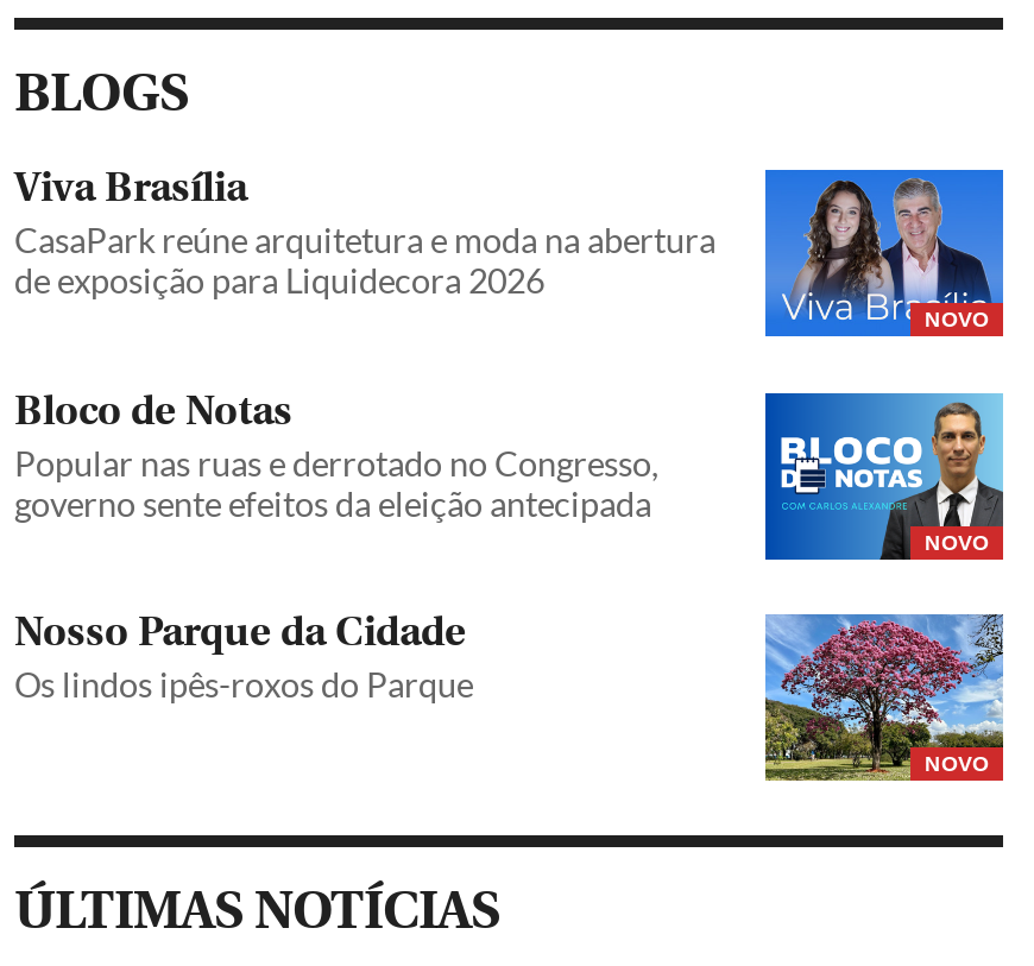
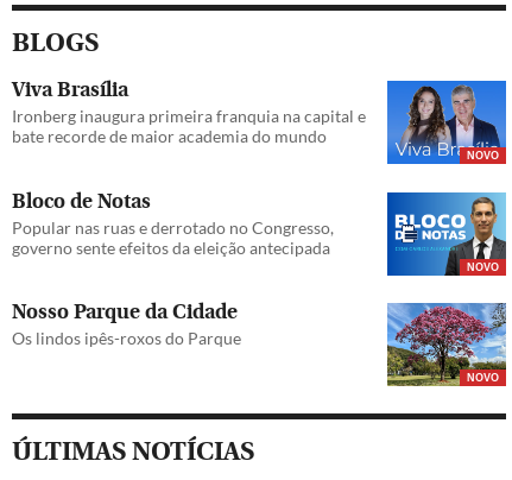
[14,221,715,301] CasaPark reúne arquitetura e moda na abertura | de exposição para Liquidecora 2026 -> [12,106,366,146] Ironberg inaugura primeira franquia na capital e | bate recorde de maior academia do mundo

